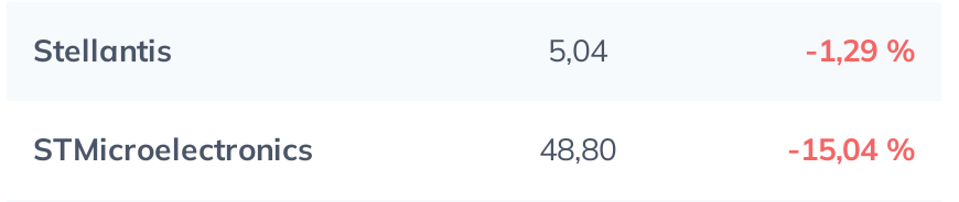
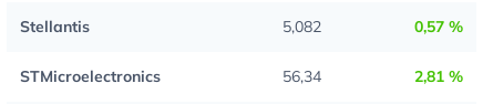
[548,31,607,70] 5,04 -> [282,17,321,37] 5,082
[805,31,915,70] -1,29 % -> [414,17,463,37] 0,57 %
[539,130,616,169] 48,80 -> [282,66,321,86] 56,34
[787,130,915,169] -15,04 % -> [414,66,463,86] 2,81 %

